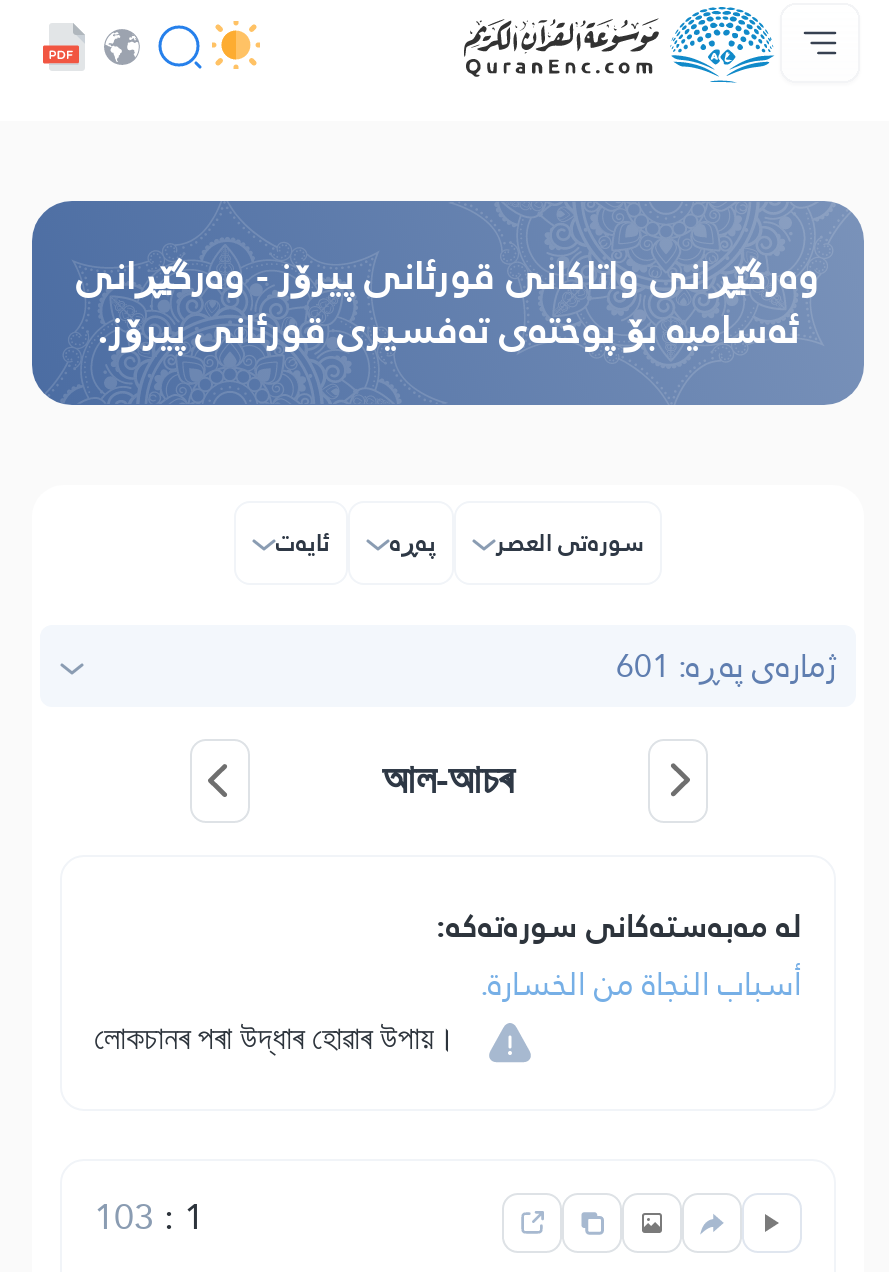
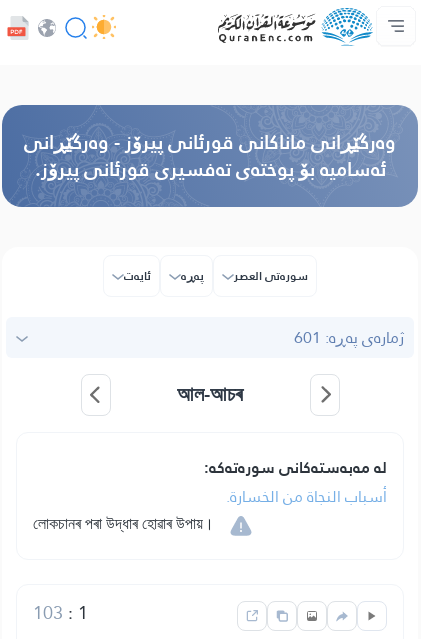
[76,237,820,313] وه‌رگێڕانی واتاکانی قورئانی پیرۆز - وەرگێڕانی -> [24,123,396,161] وه‌رگێڕانی ماناكانی قورئانی پیرۆز - وەرگێڕانی

